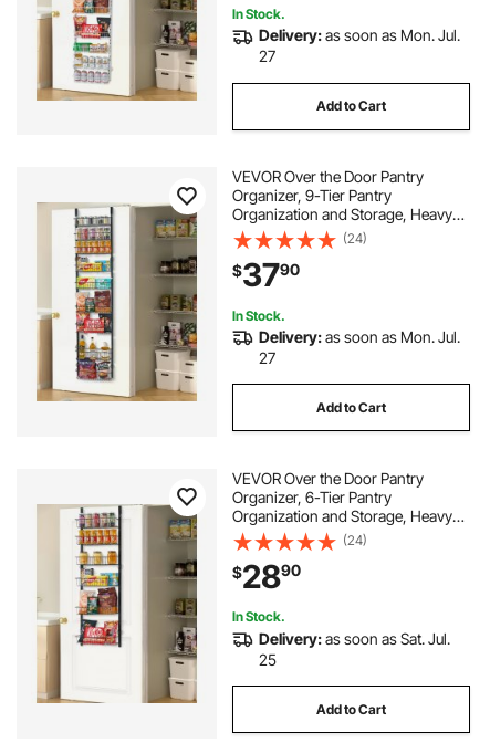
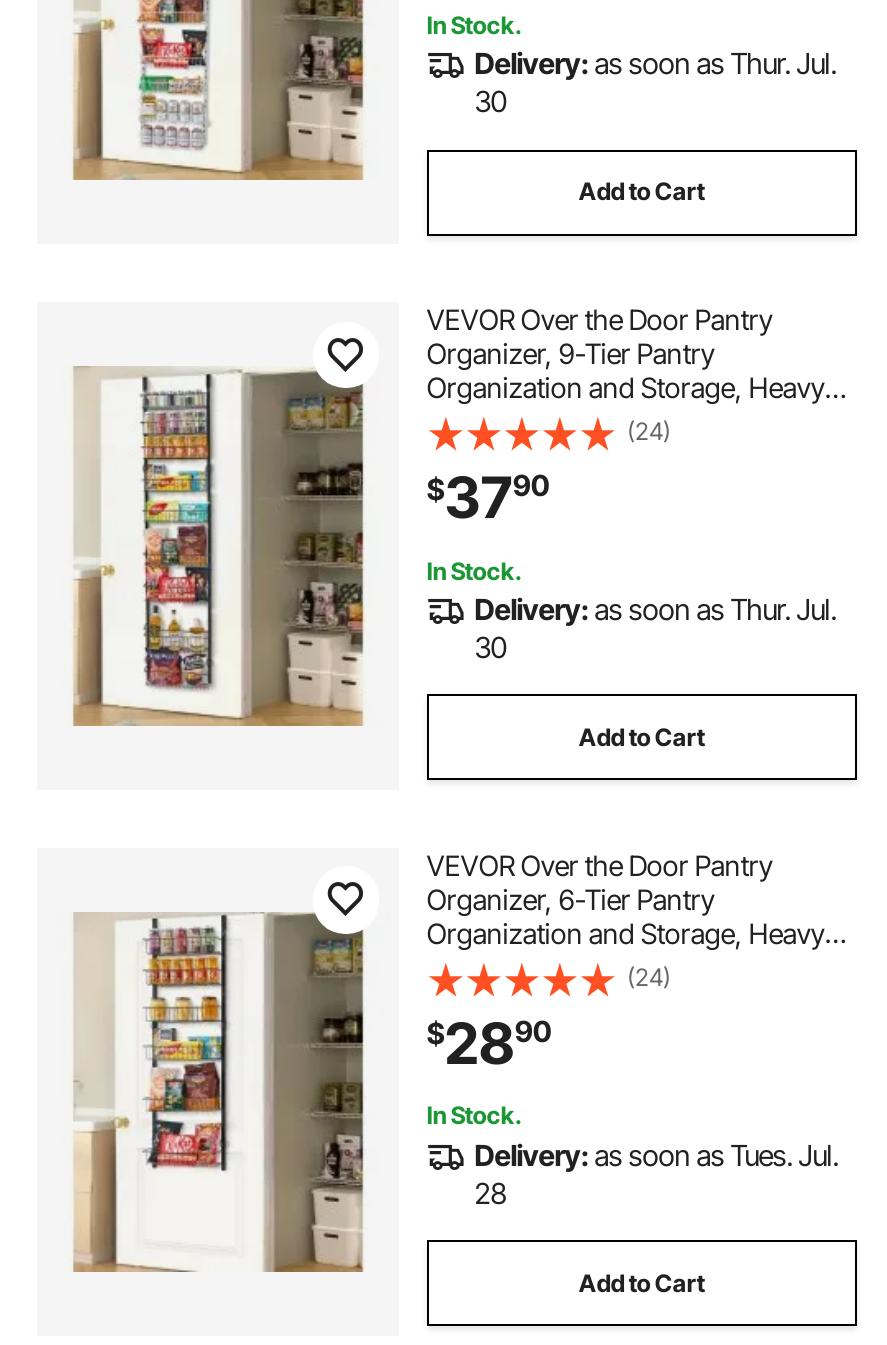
[258,26,460,45] Delivery: as soon as Mon. Jul. -> [474,47,836,81] Delivery: as soon as Thur. Jul.
[258,47,275,66] 27 -> [474,85,506,119] 30
[258,327,460,346] Delivery: as soon as Mon. Jul. -> [474,592,836,626] Delivery: as soon as Thur. Jul.
[258,348,275,367] 27 -> [474,630,506,664] 30
[258,629,450,648] Delivery: as soon as Sat. Jul. -> [474,1138,838,1172] Delivery: as soon as Tues. Jul.
[258,650,276,669] 25 -> [474,1176,506,1210] 28

